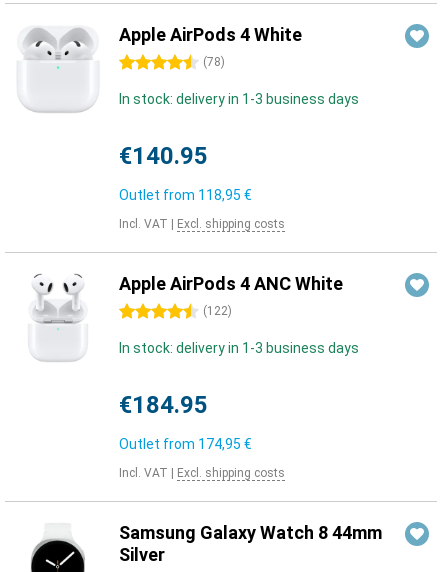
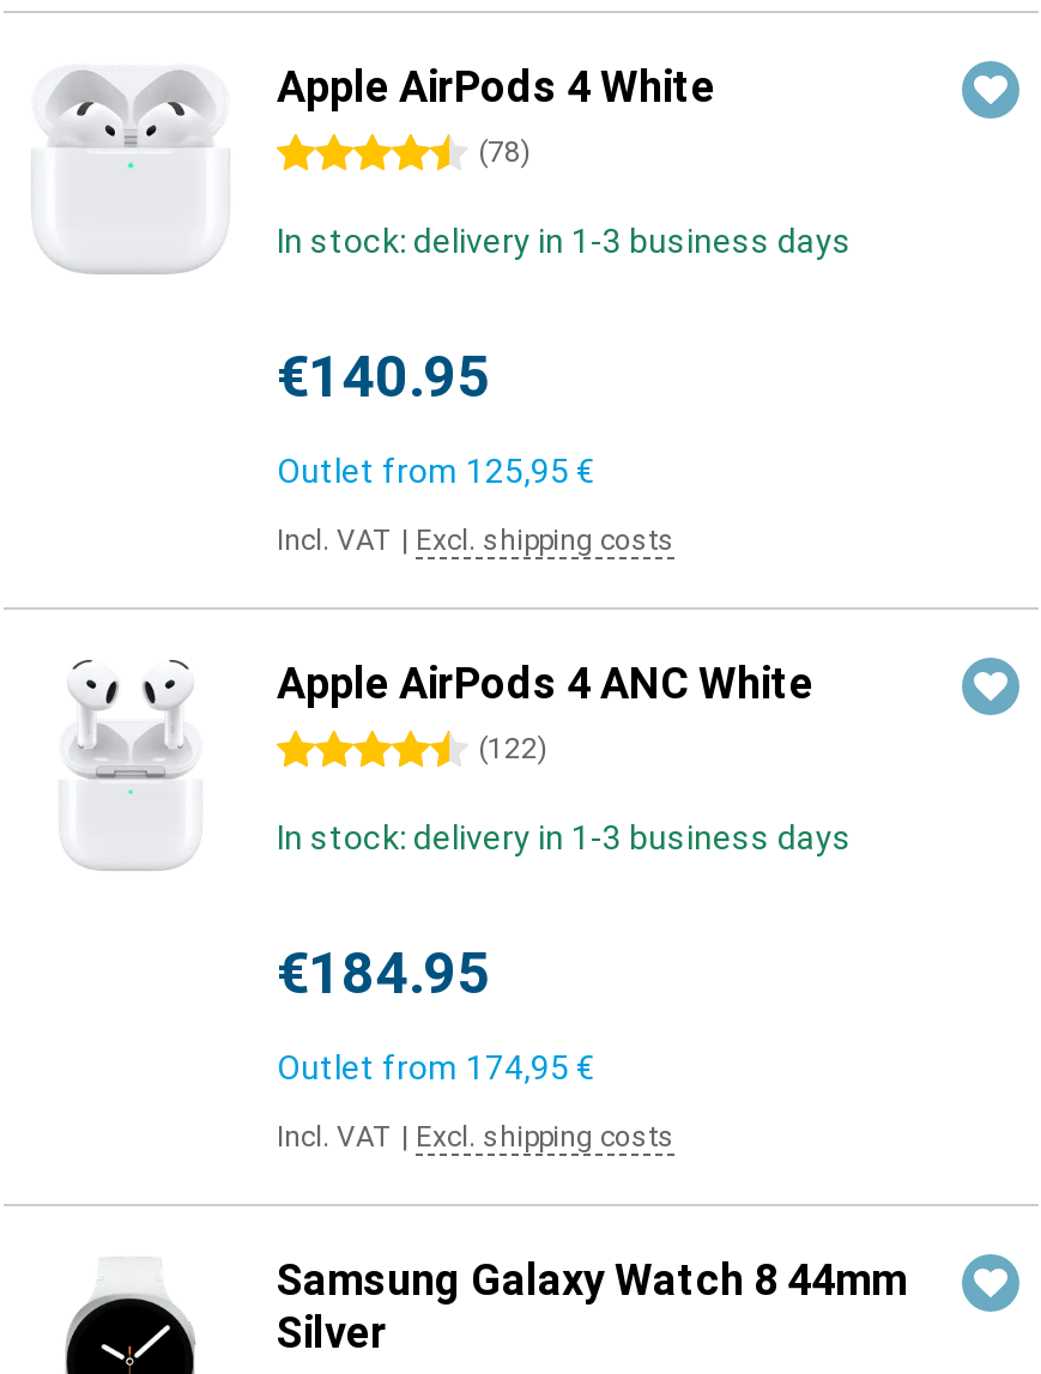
[119,187,252,203] Outlet from 118,95 € -> [277,452,595,490] Outlet from 125,95 €

